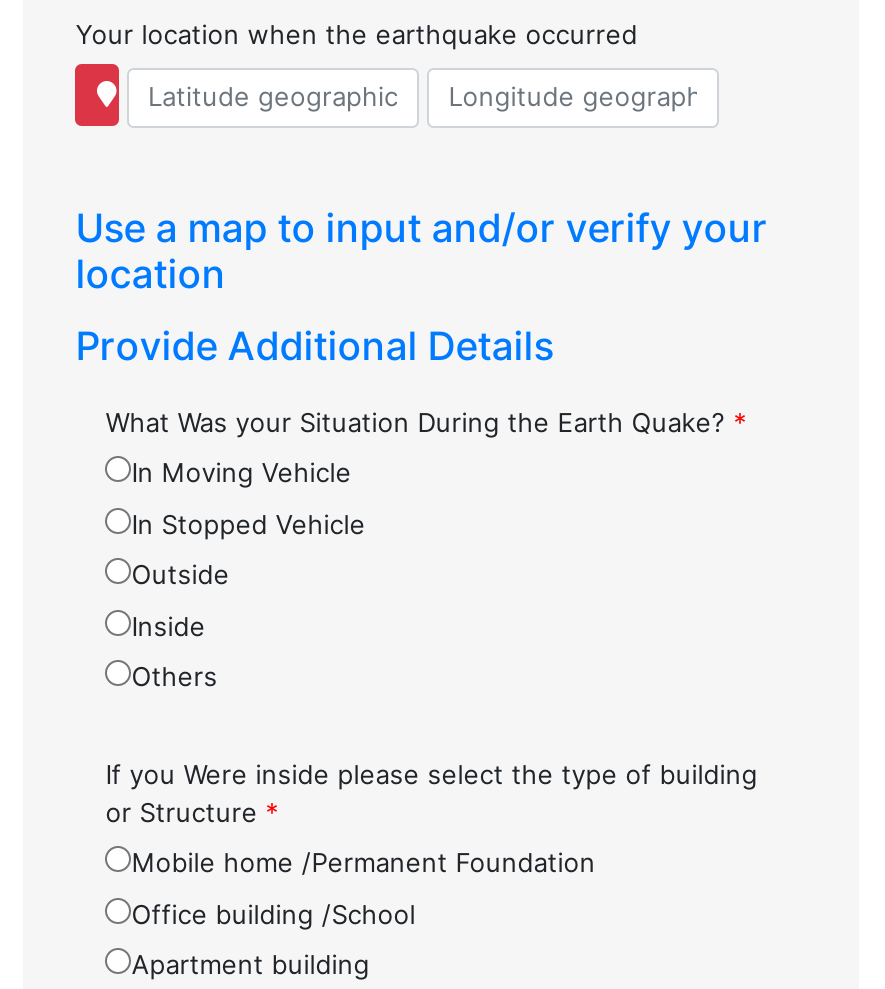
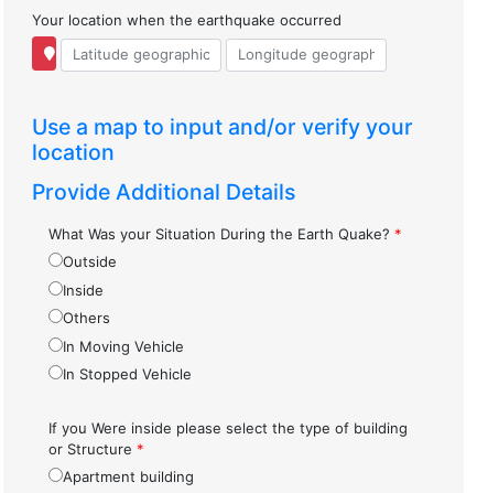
moved [131,456,365,539] -> [63,337,192,383]: In Moving Vehicle | In Stopped Vehicle
[131,846,595,929] Mobile home /Permanent Foundation | Office building /School -> none

